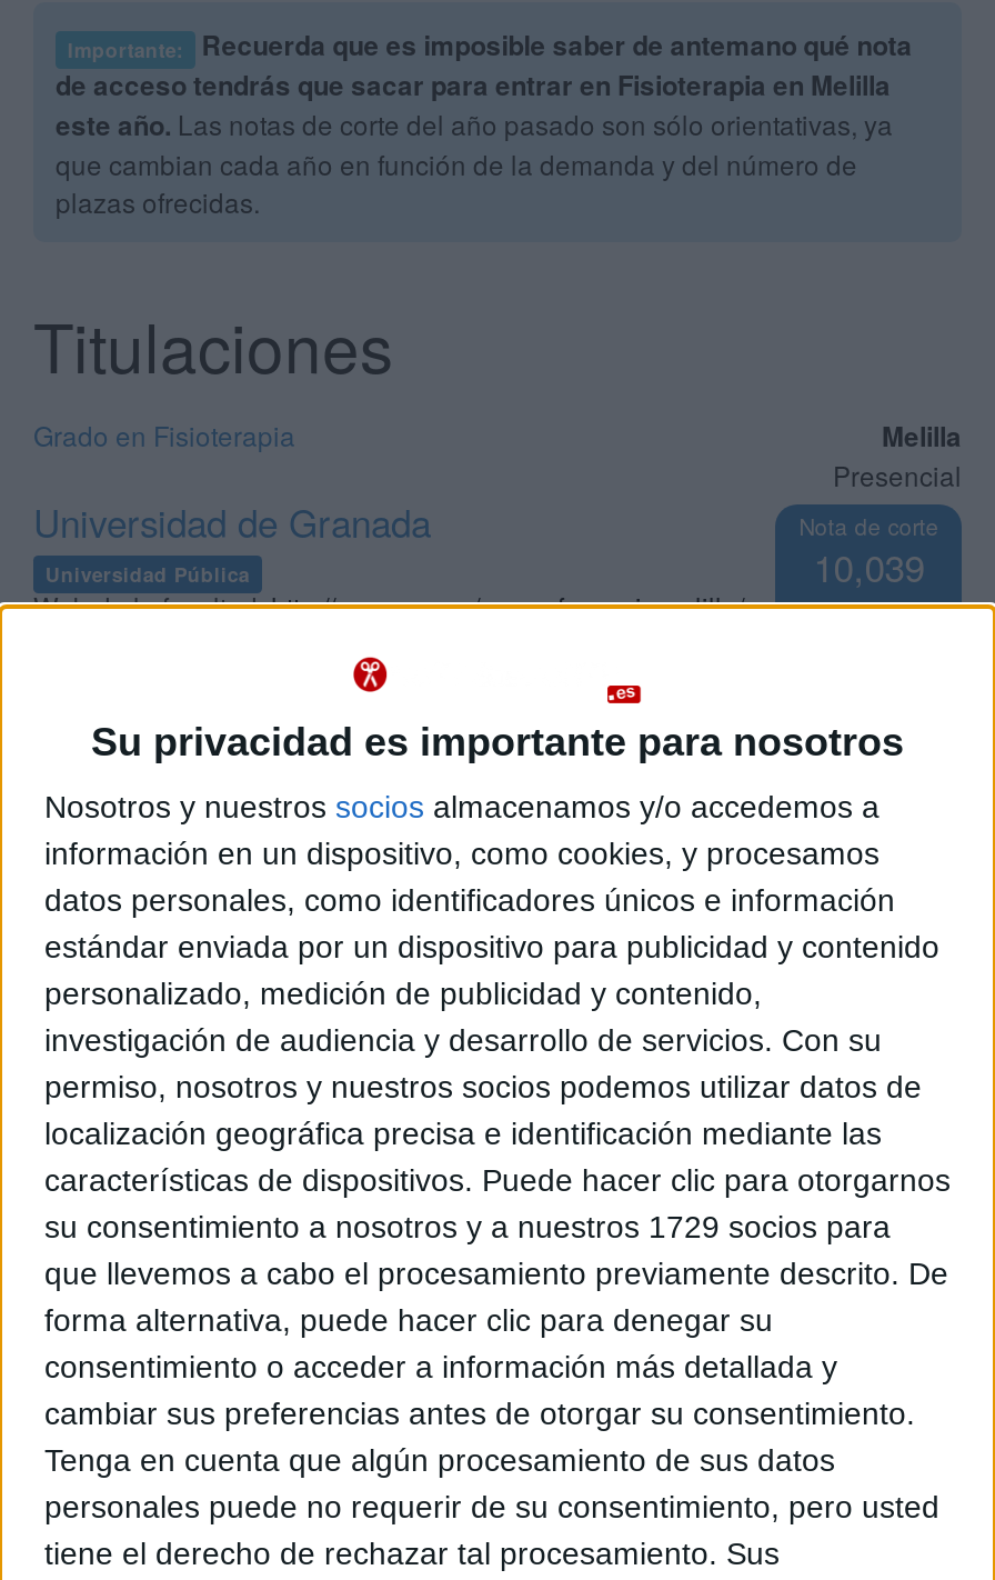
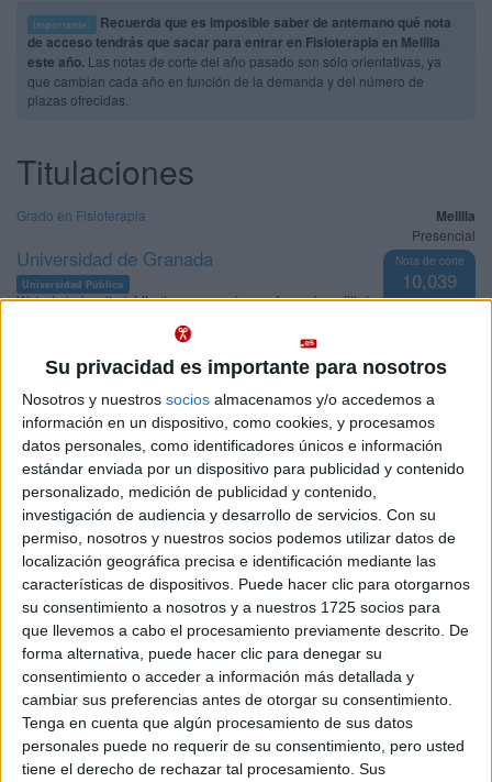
[44,1209,891,1245] su consentimiento a nosotros y a nuestros 1729 socios para -> [22,599,440,616] su consentimiento a nosotros y a nuestros 1725 socios para

